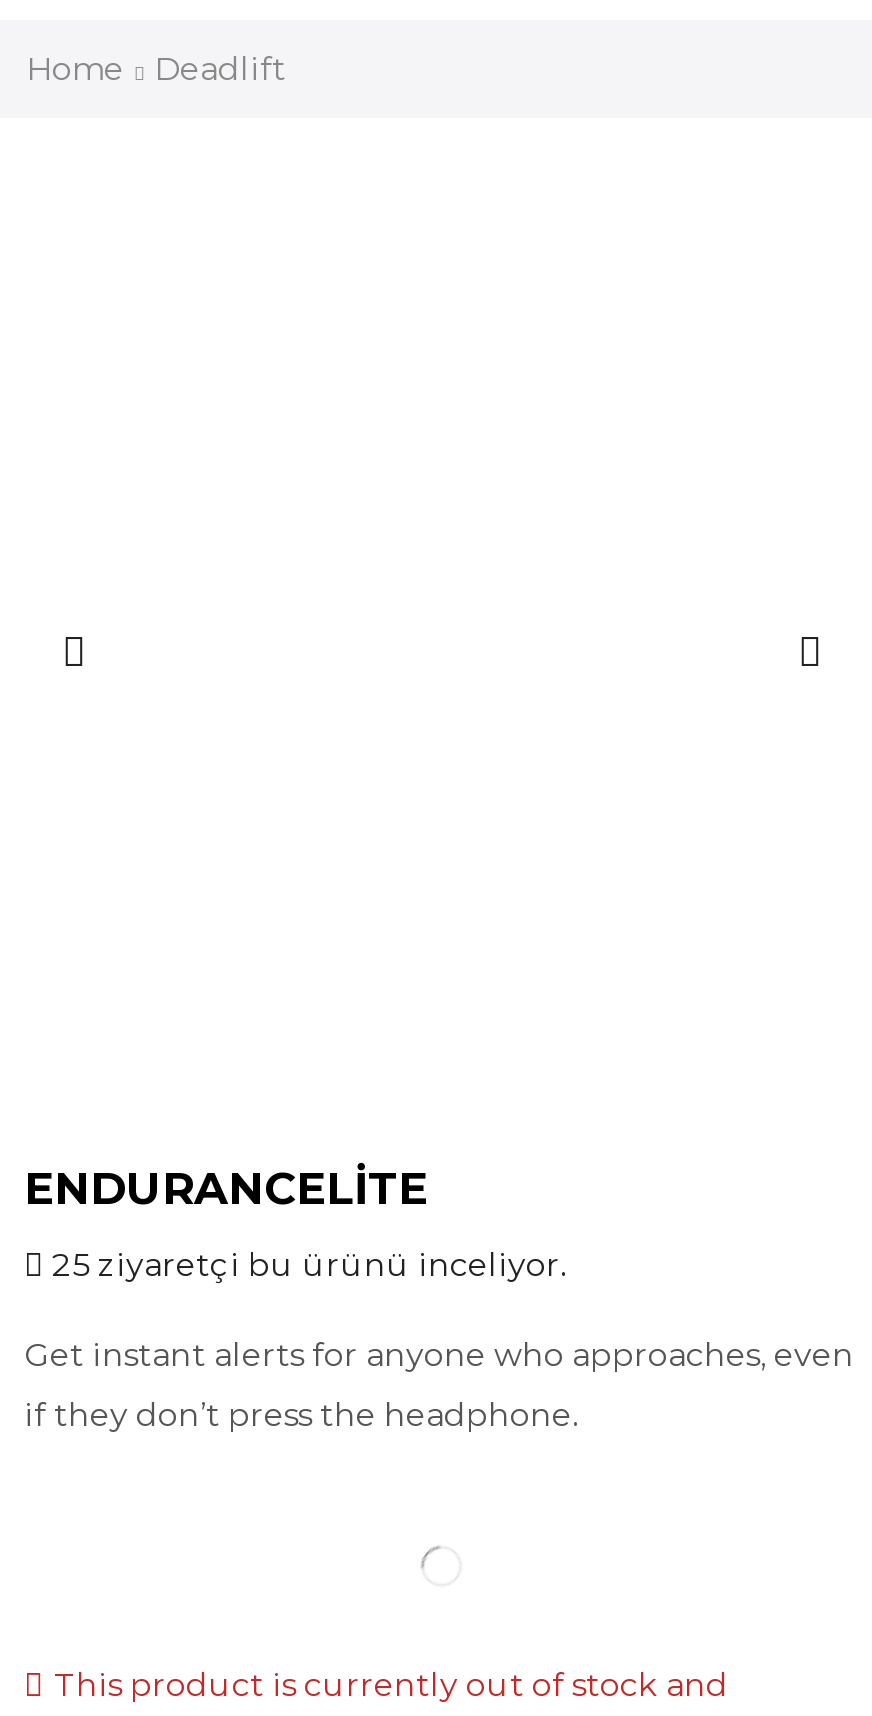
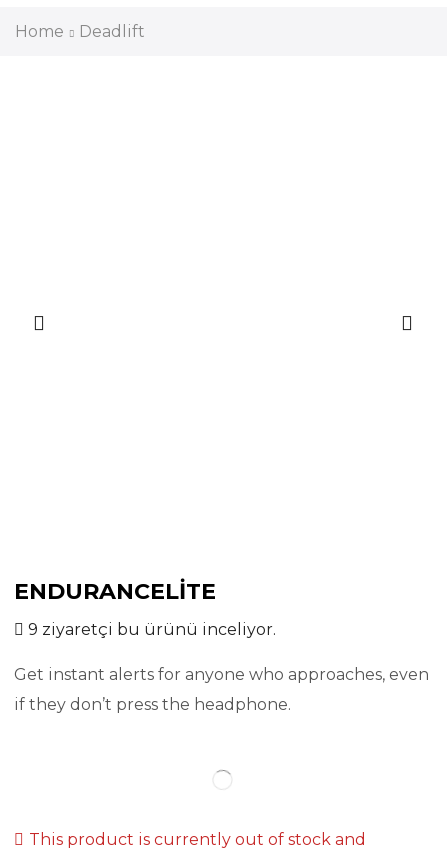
[44,1246,566,1284] 25 ziyaretçi bu ürünü inceliyor. -> [24,620,276,639] 9 ziyaretçi bu ürünü inceliyor.

